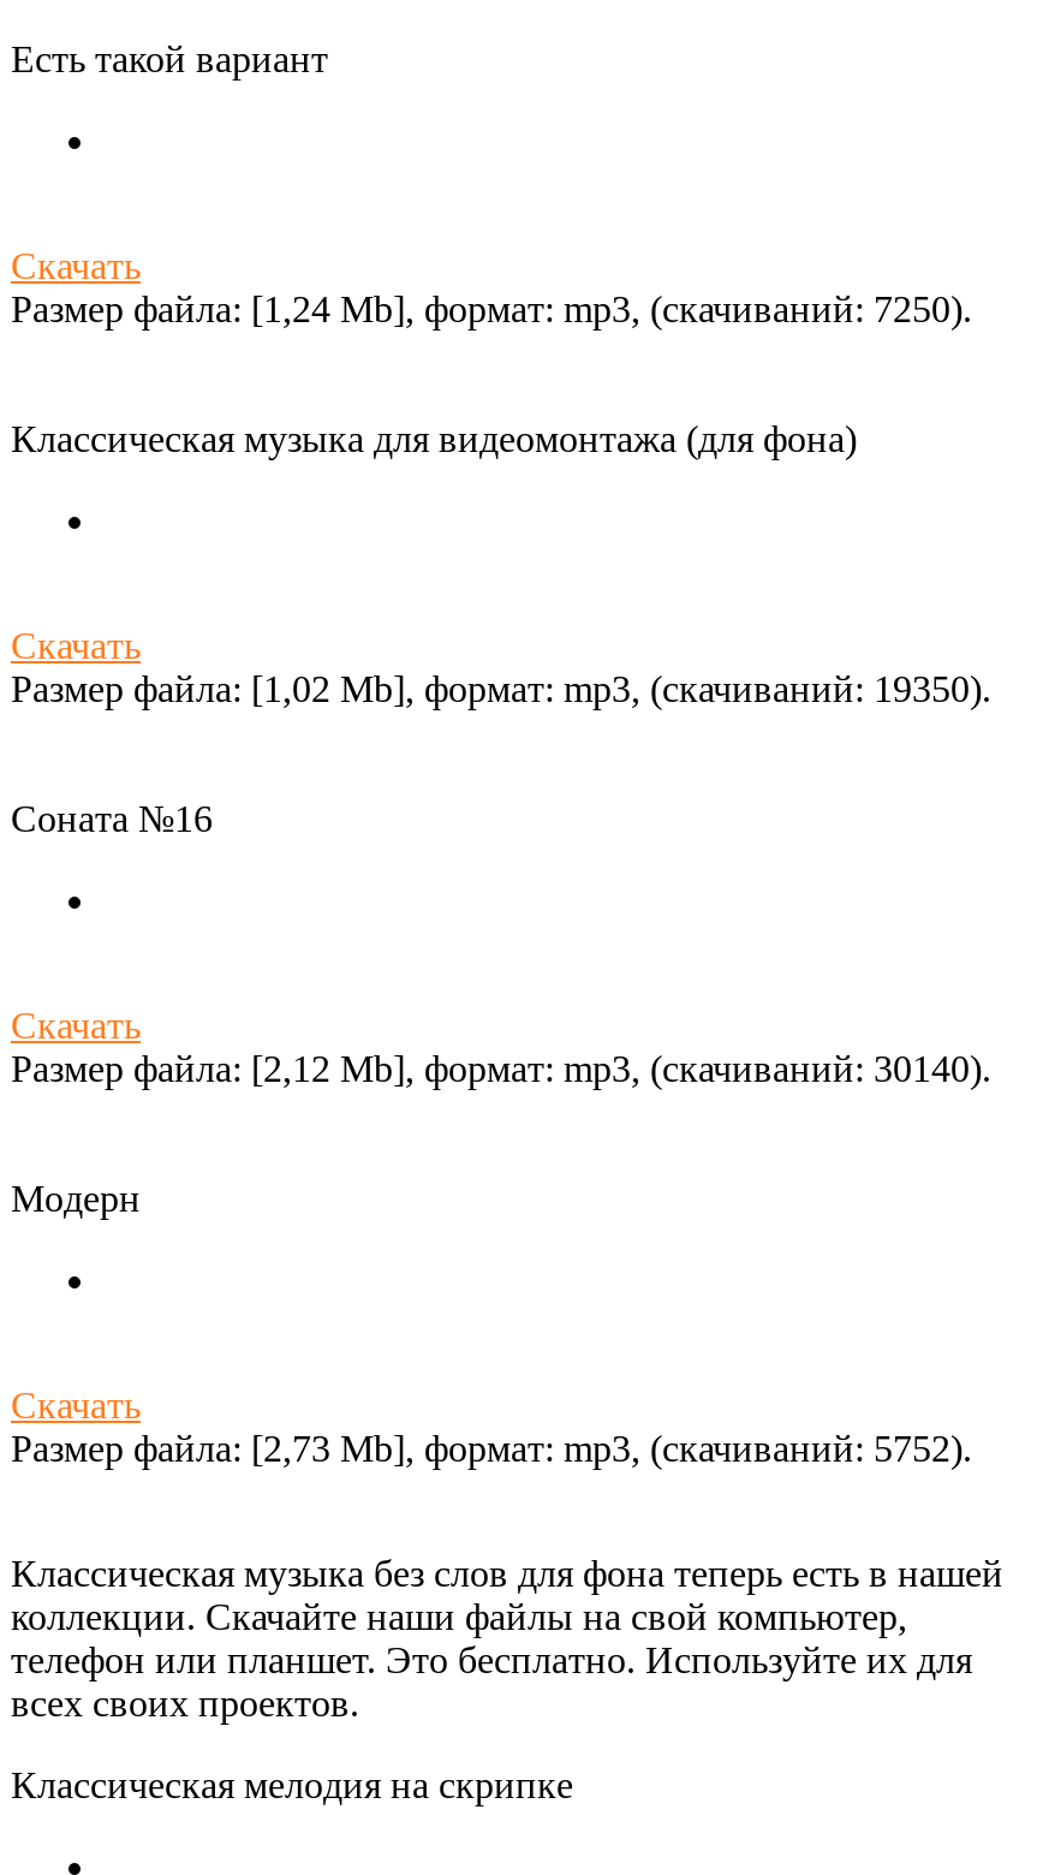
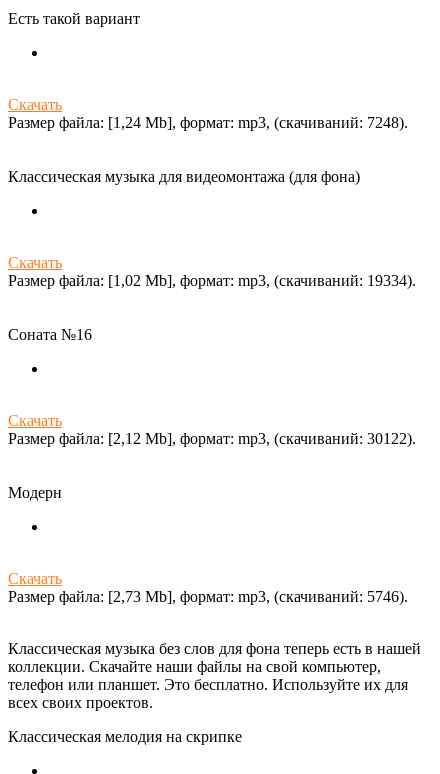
[11,288,972,329] Размер файла: [1,24 Mb], формат: mp3, (cкачиваний: 7250). -> [8,114,408,131] Размер файла: [1,24 Mb], формат: mp3, (cкачиваний: 7248).
[11,668,991,709] Размер файла: [1,02 Mb], формат: mp3, (cкачиваний: 19350). -> [8,272,416,289] Размер файла: [1,02 Mb], формат: mp3, (cкачиваний: 19334).
[11,1048,991,1089] Размер файла: [2,12 Mb], формат: mp3, (cкачиваний: 30140). -> [8,430,416,447] Размер файла: [2,12 Mb], формат: mp3, (cкачиваний: 30122).
[11,1428,972,1469] Размер файла: [2,73 Mb], формат: mp3, (cкачиваний: 5752). -> [8,588,408,605] Размер файла: [2,73 Mb], формат: mp3, (cкачиваний: 5746).

